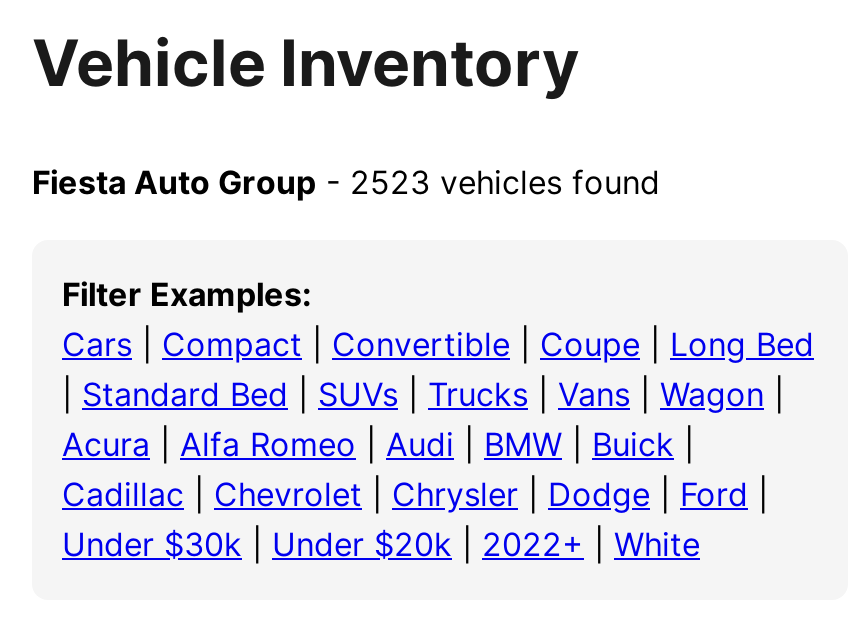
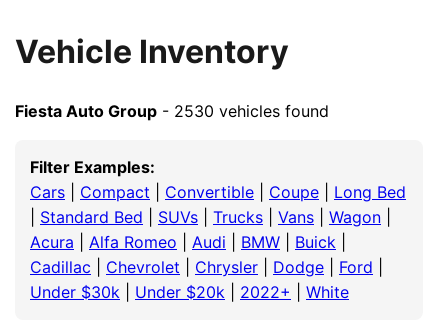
[32,162,660,202] Fiesta Auto Group - 2523 vehicles found -> [15,101,329,121] Fiesta Auto Group - 2530 vehicles found

